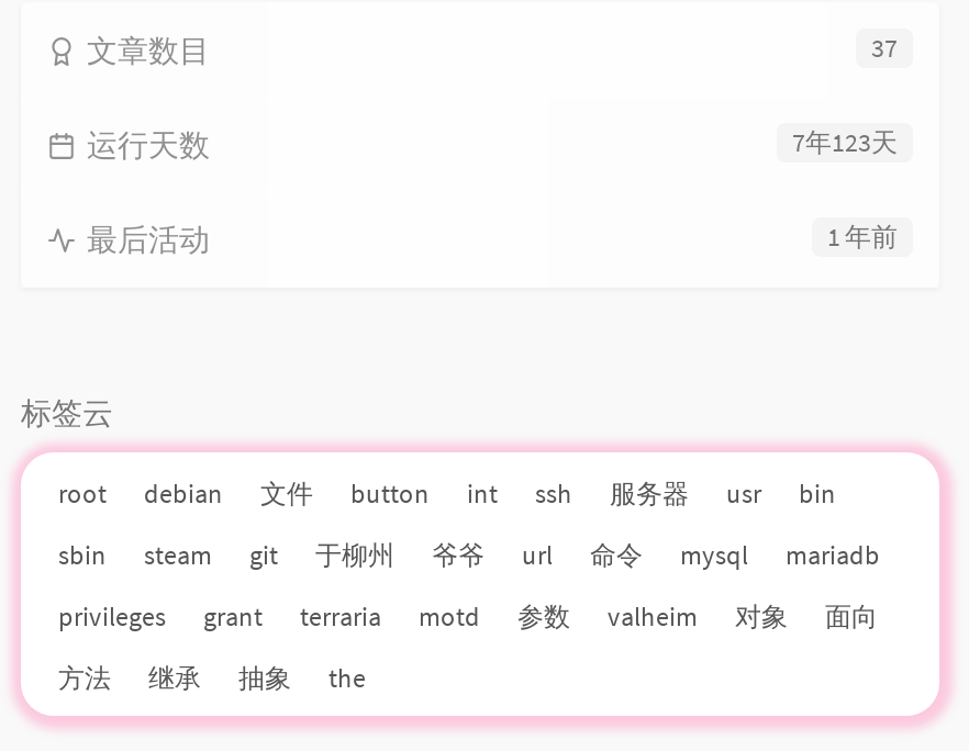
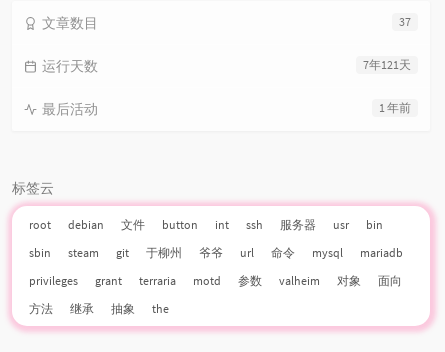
[792,125,898,158] 7年123天 -> [363,57,411,72] 7年121天

